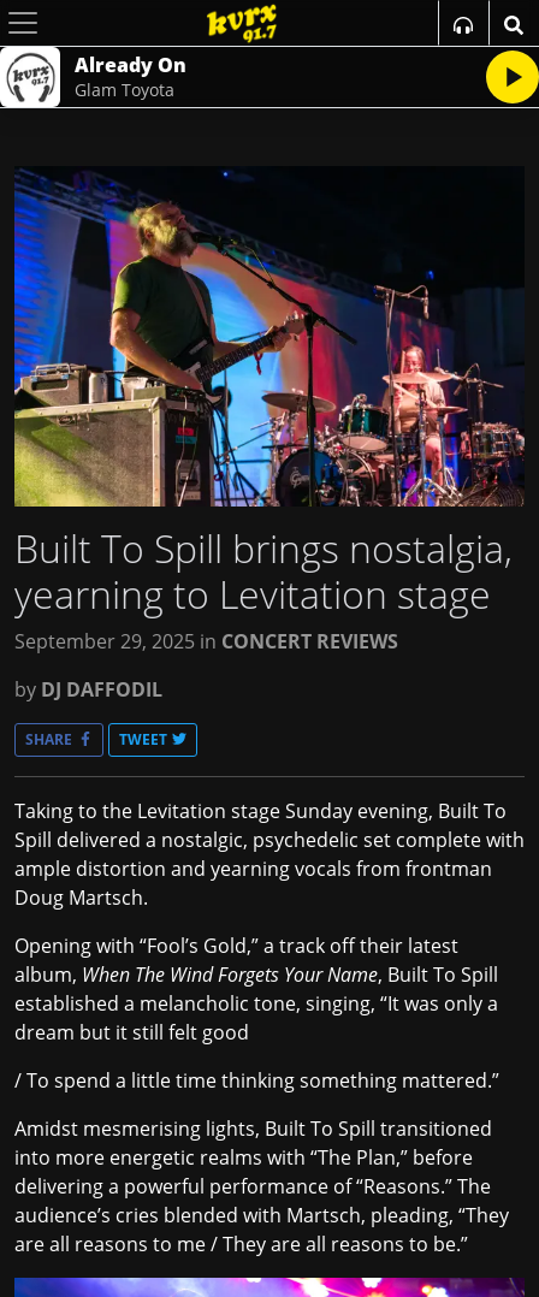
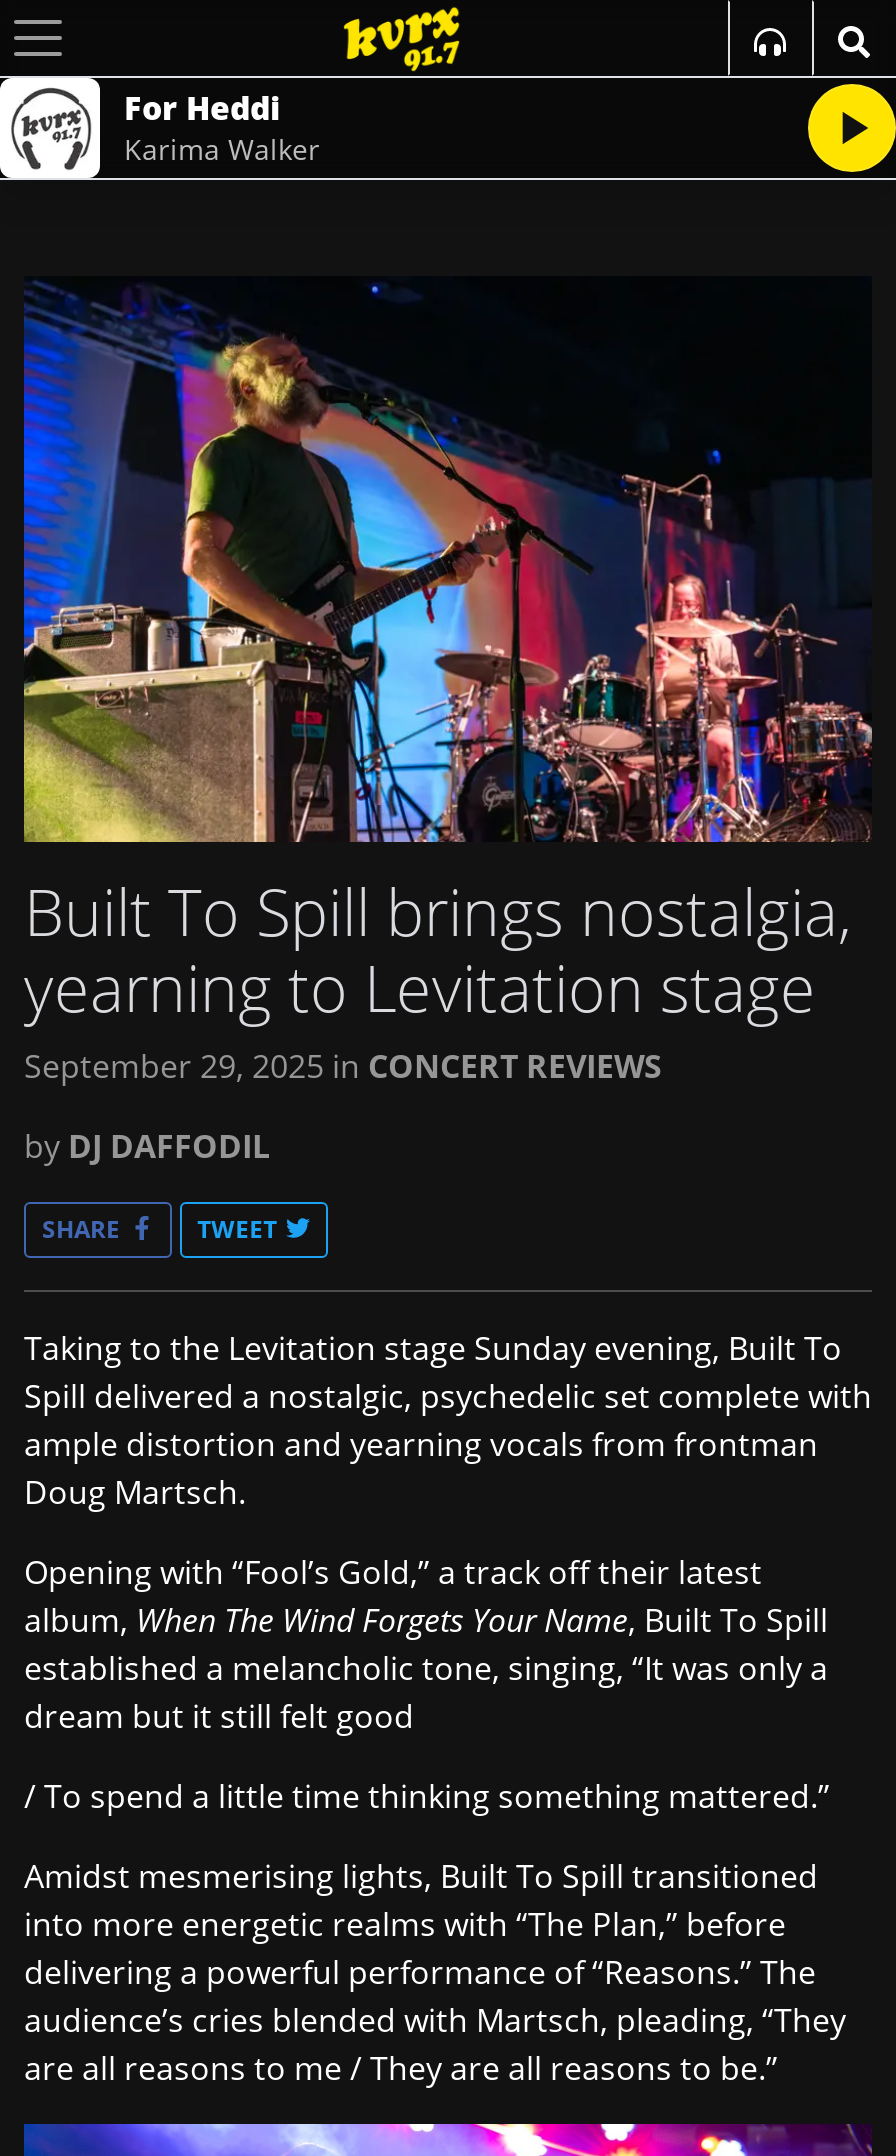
[75,52,186,101] Already On | Glam Toyota -> [124,86,320,168] For Heddi | Karima Walker

